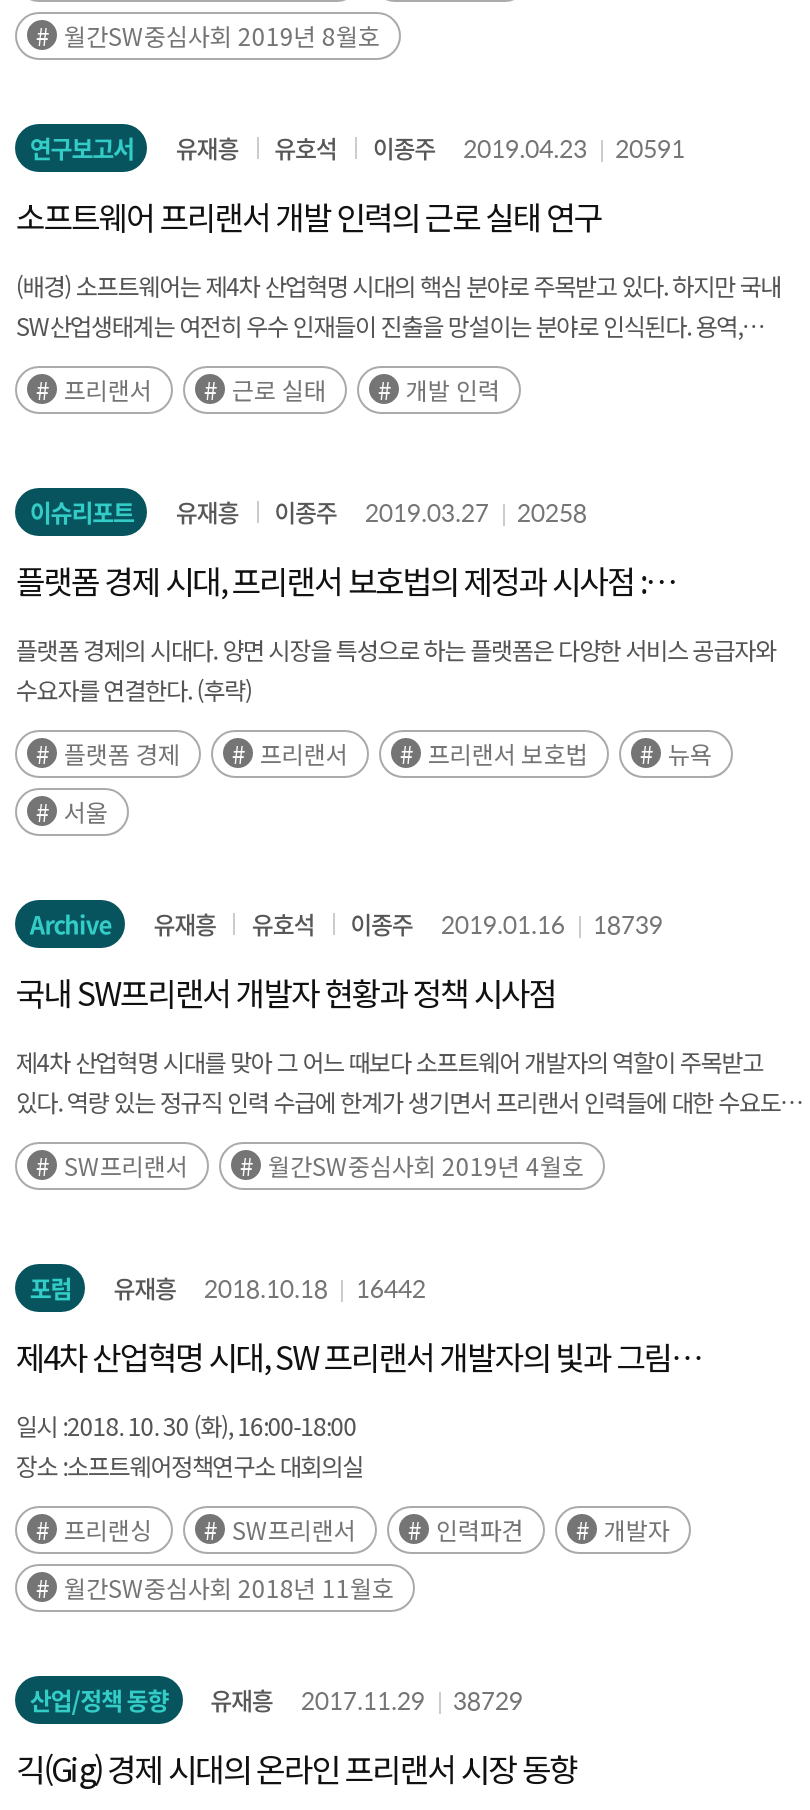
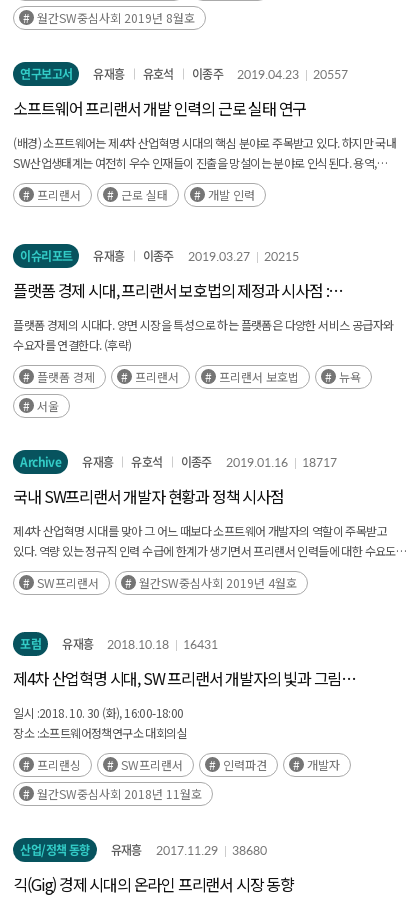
[30,130,685,166] 연구보고서 유재흥 유호석 이종주 2019.04.23 20591 -> [20,65,348,83] 연구보고서 유재흥 유호석 이종주 2019.04.23 20557
[30,494,587,530] 이슈리포트 유재흥 이종주 2019.03.27 20258 -> [20,247,299,265] 이슈리포트 유재흥 이종주 2019.03.27 20215
[30,906,663,942] Archive 유재흥 유호석 이종주 2019.01.16 18739 -> [20,453,337,471] Archive 유재흥 유호석 이종주 2019.01.16 18717
[30,1270,426,1306] 포럼 유재흥 2018.10.18 16442 -> [20,635,218,653] 포럼 유재흥 2018.10.18 16431
[30,1682,523,1718] 산업/정책 동향 유재흥 2017.11.29 38729 -> [20,841,267,859] 산업/정책 동향 유재흥 2017.11.29 38680

